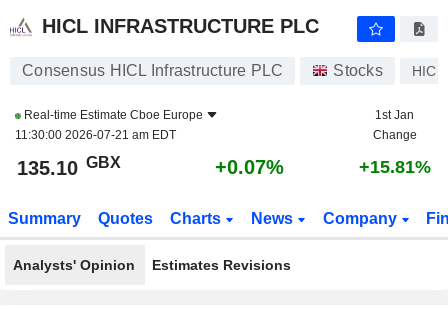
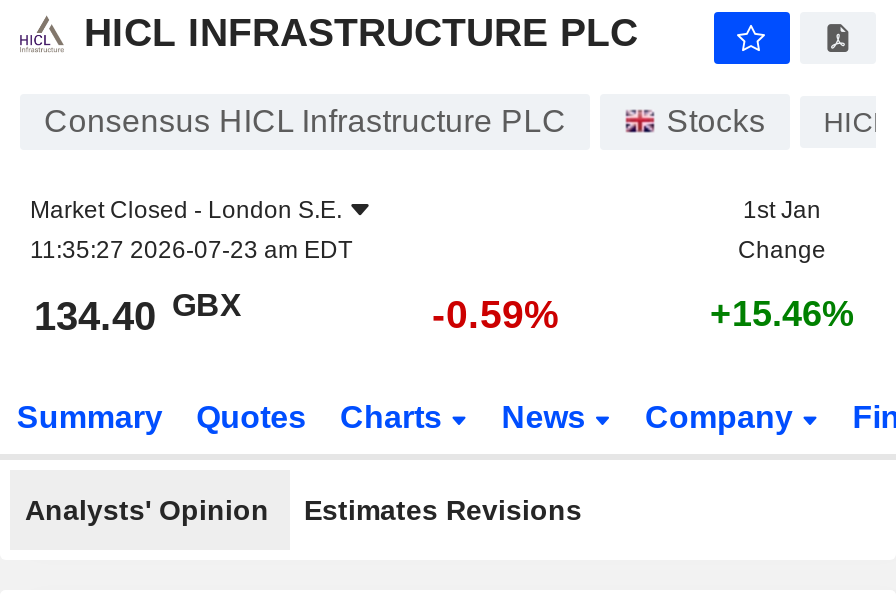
[15,108,203,142] Real-time Estimate Cboe Europe | 11:30:00 2026-07-21 am EDT -> [30,196,352,264] Market Closed - London S.E. | 11:35:27 2026-07-23 am EDT
[17,153,121,179] 135.10 GBX -> [34,287,242,338] 134.40 GBX
[215,156,284,178] +0.07% -> [432,292,560,336] -0.59%
[358,157,430,177] +15.81% -> [710,294,854,334] +15.46%

